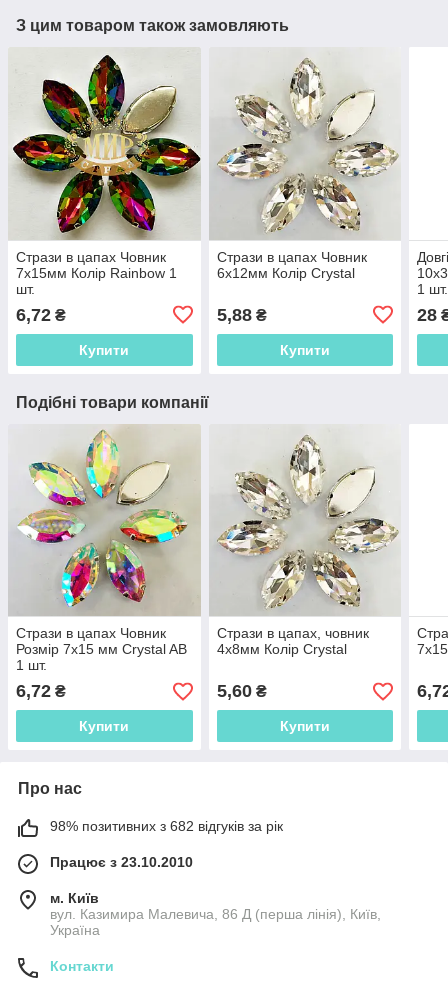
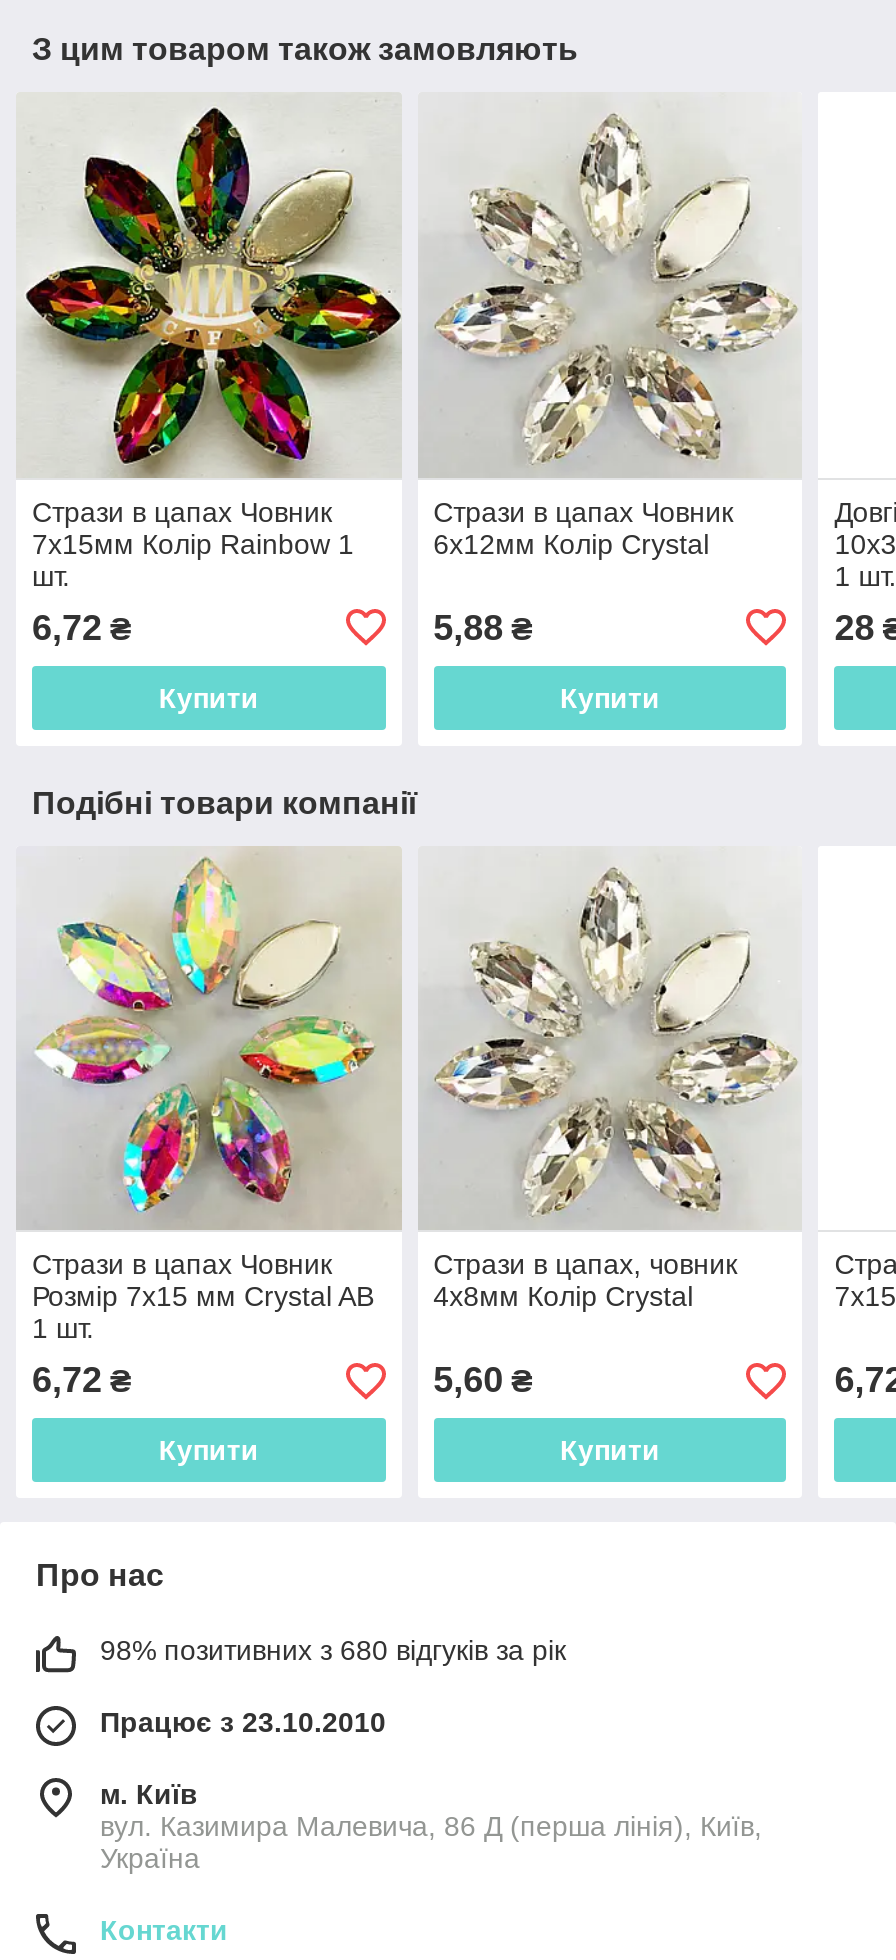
[50,818,283,834] 98% позитивних з 682 відгуків за рік -> [100,1635,566,1667] 98% позитивних з 680 відгуків за рік

